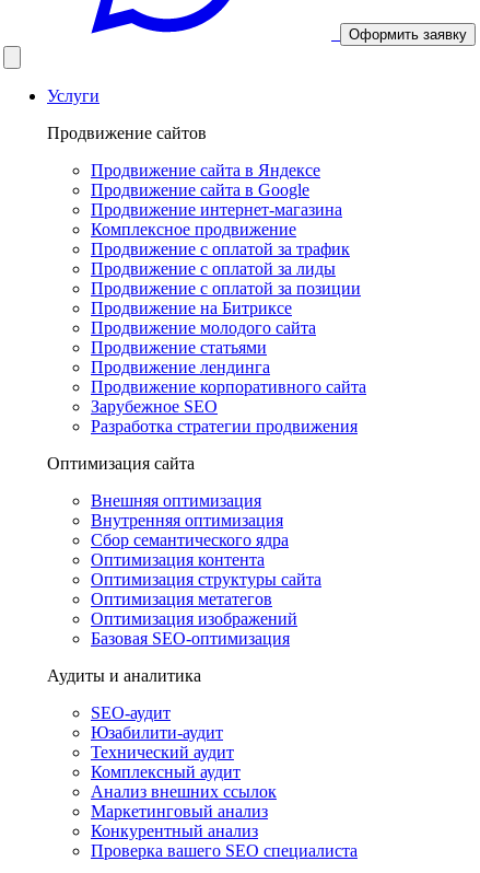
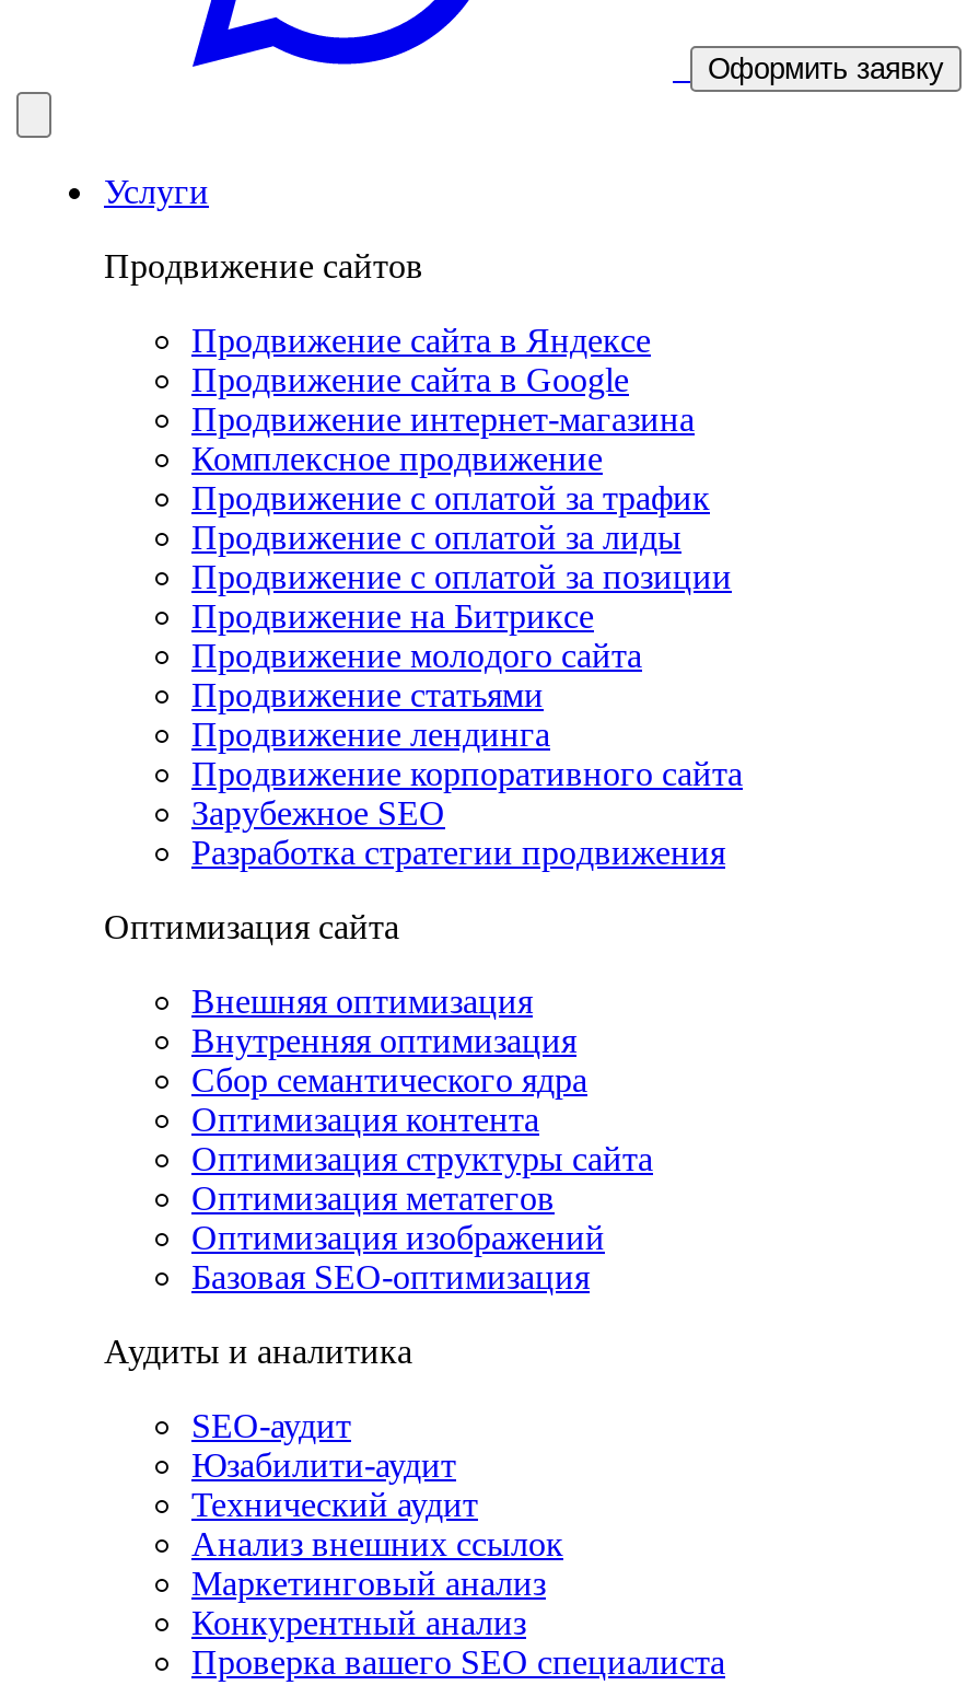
[91,763,241,781] Комплексный аудит -> none

